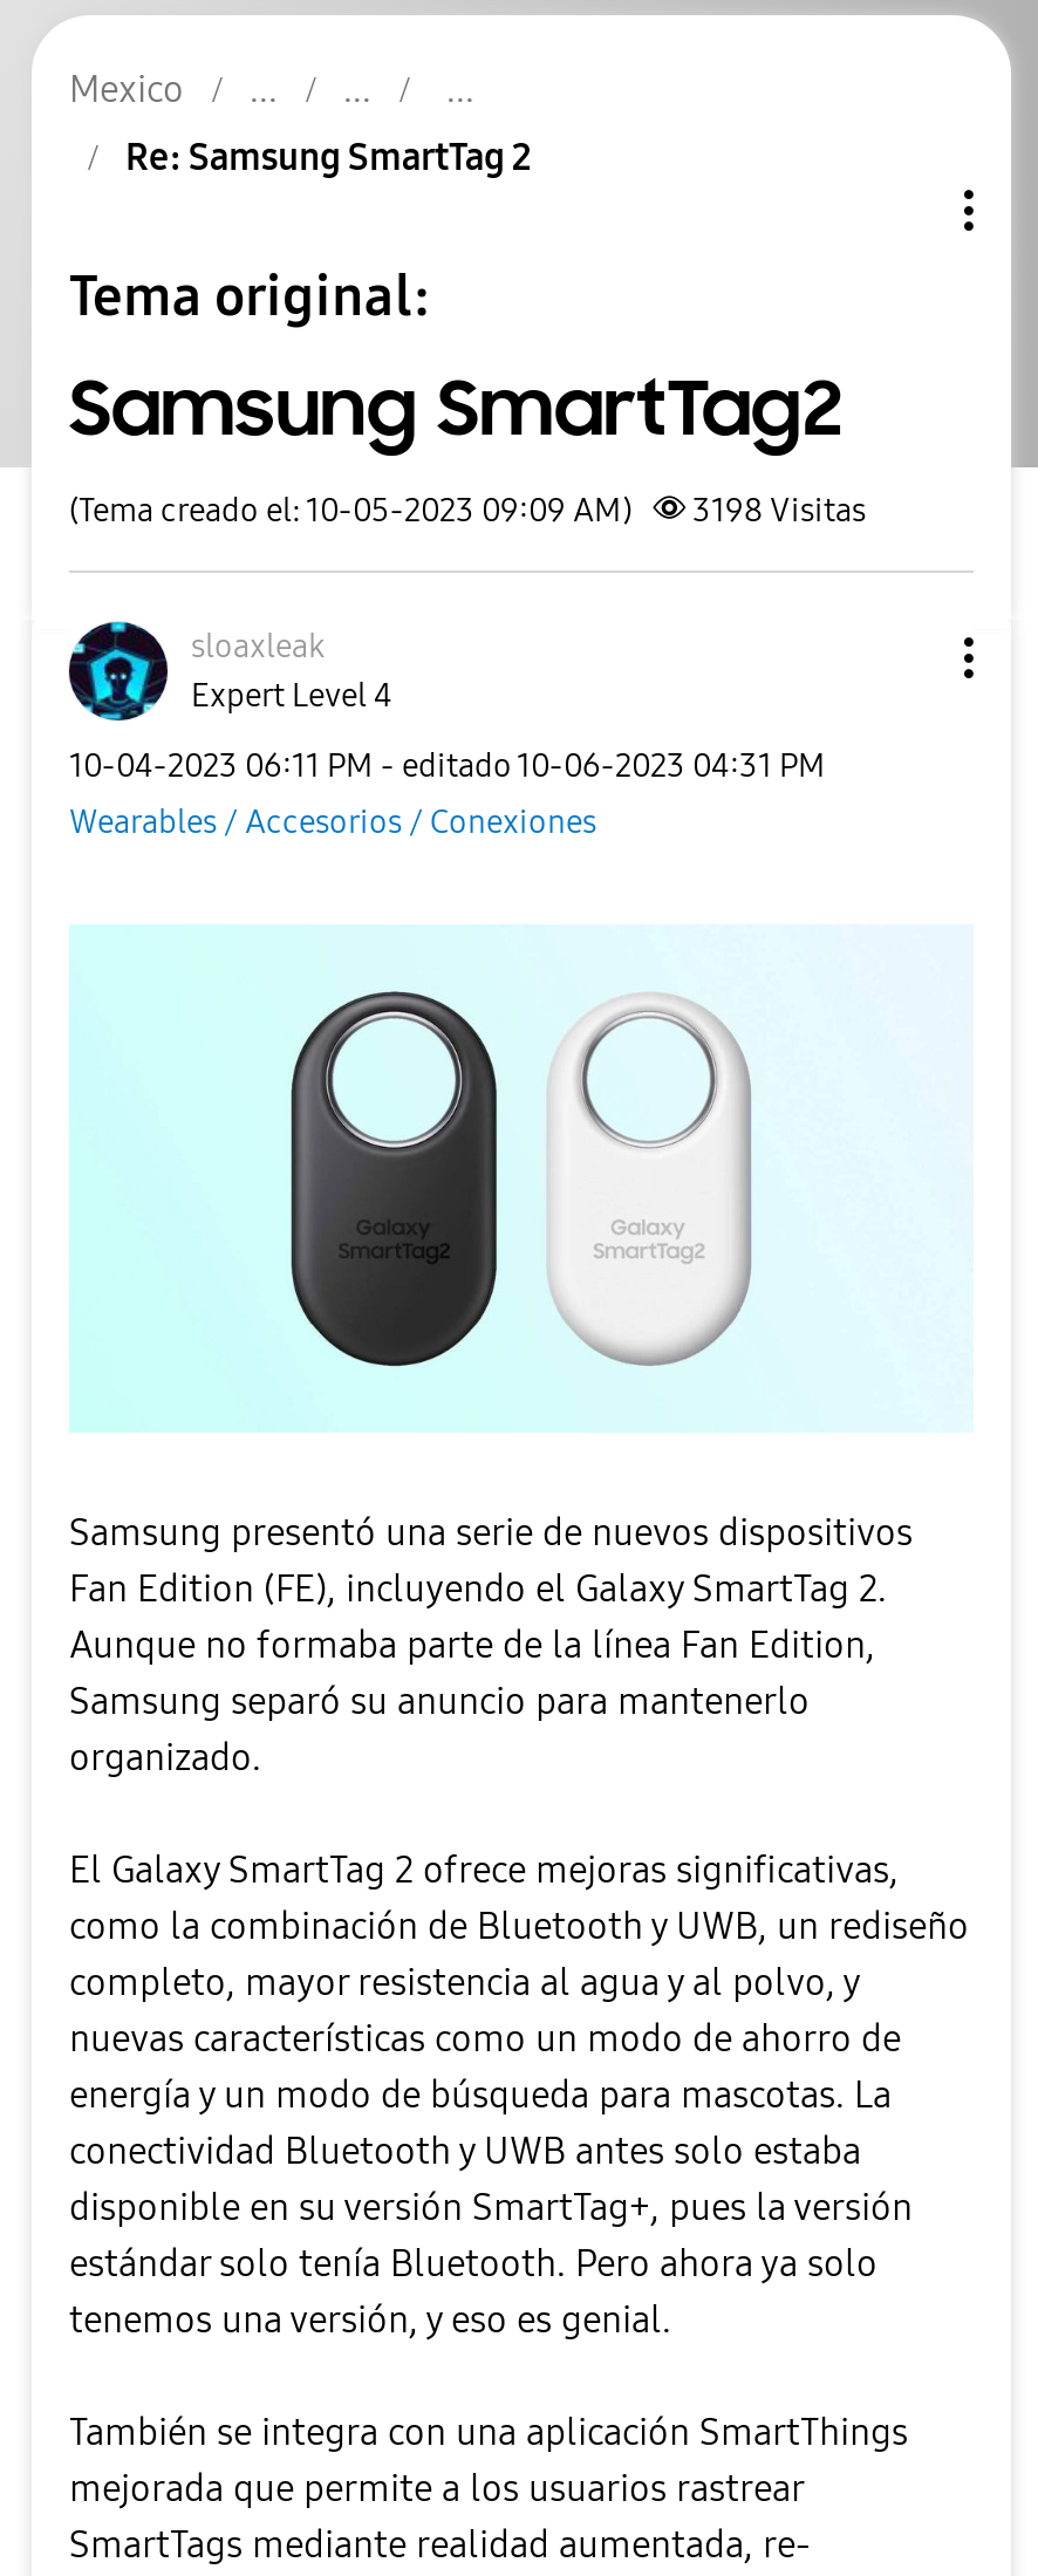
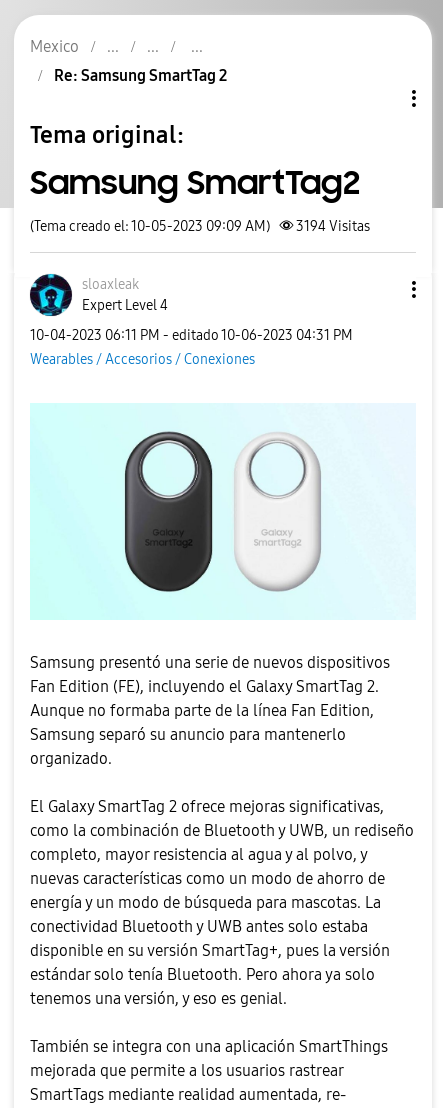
[69,491,866,531] (Tema creado el: 10-05-2023 09:09 AM) 3198 Visitas -> [30,218,370,235] (Tema creado el: 10-05-2023 09:09 AM) 3194 Visitas

